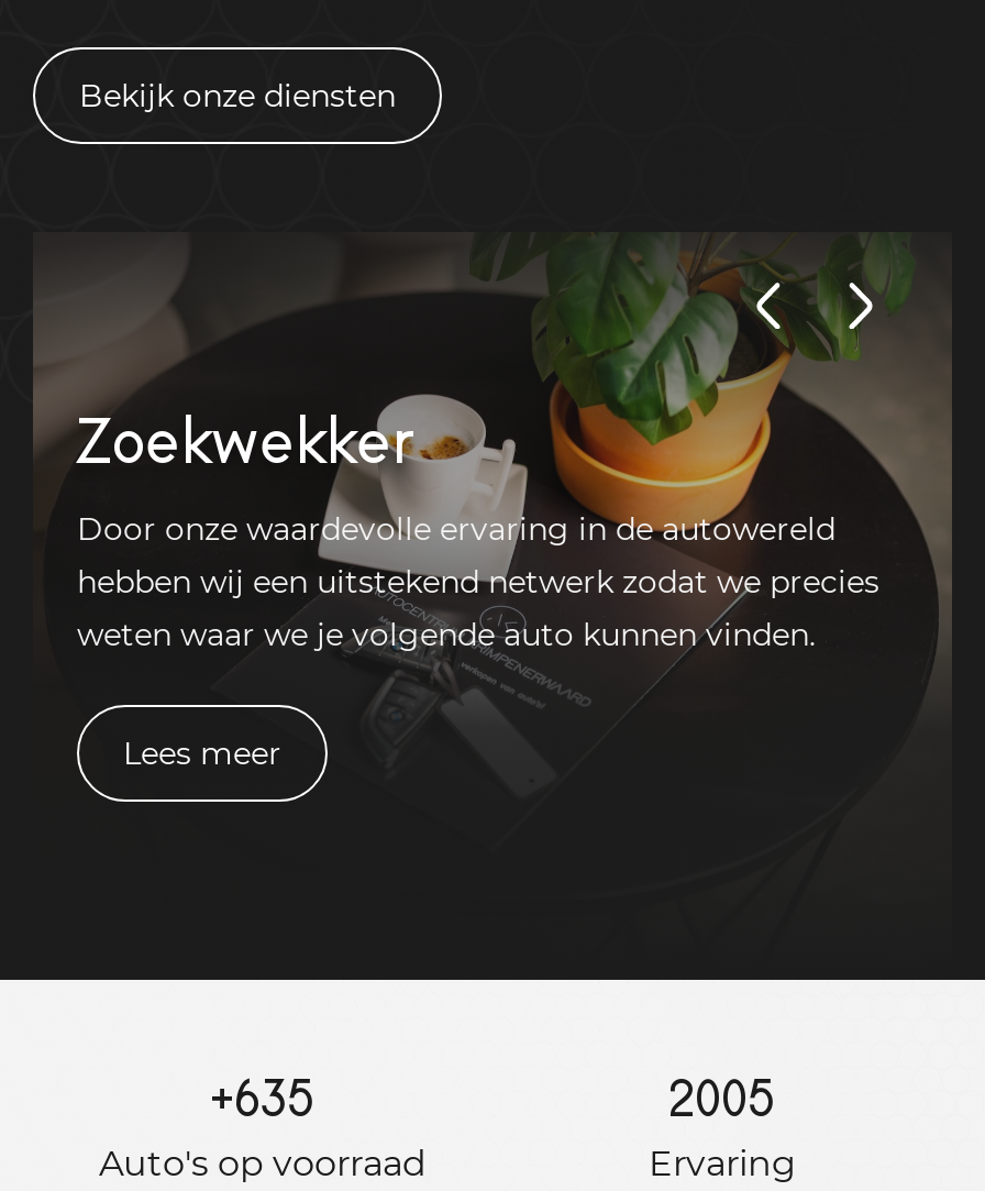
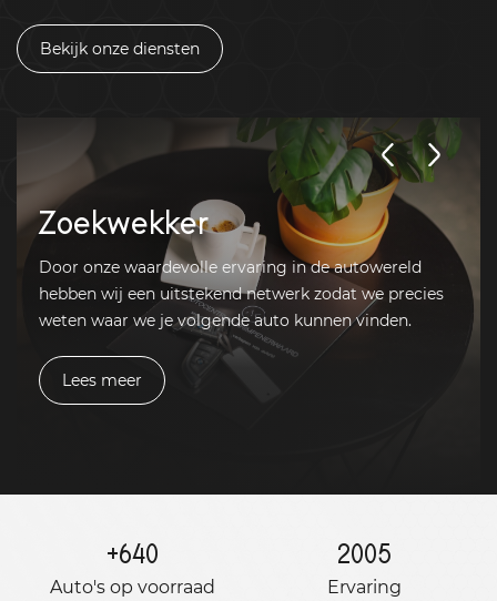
[210,1076,316,1126] +635 -> [106,543,159,568] +640

